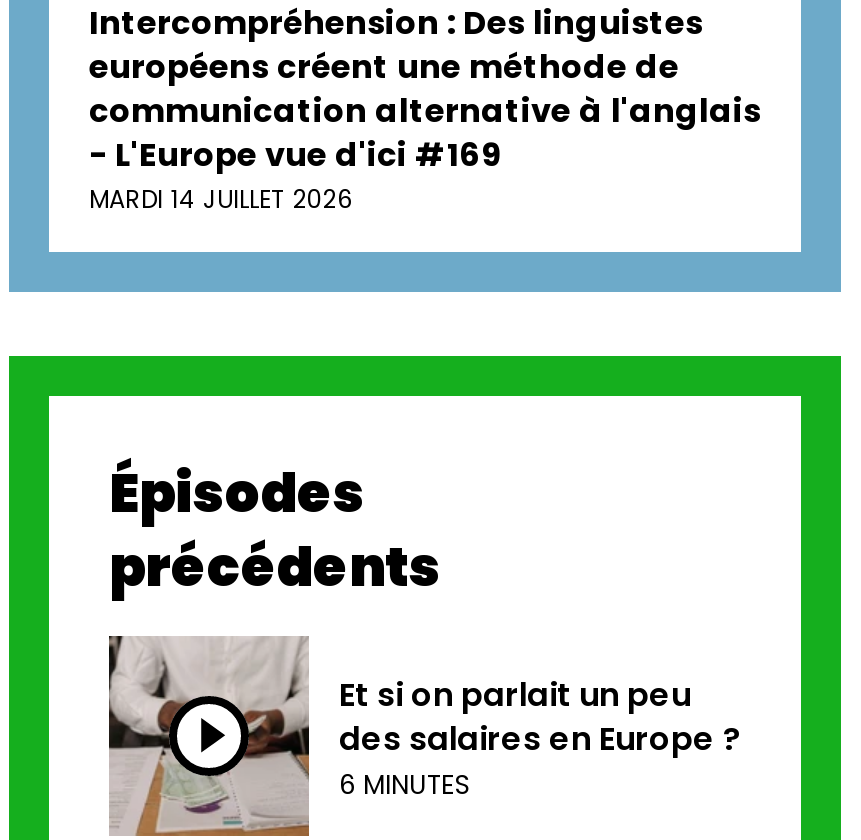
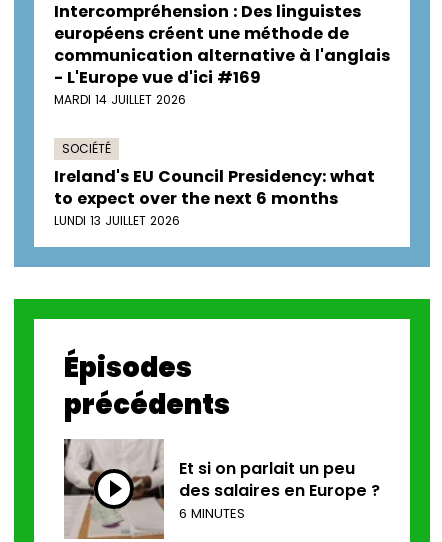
none -> [54,140,375,229] SOCIÉTÉ | Ireland's EU Council Presidency: what | to expect over the next 6 months | LUNDI 13 JUILLET 2026

